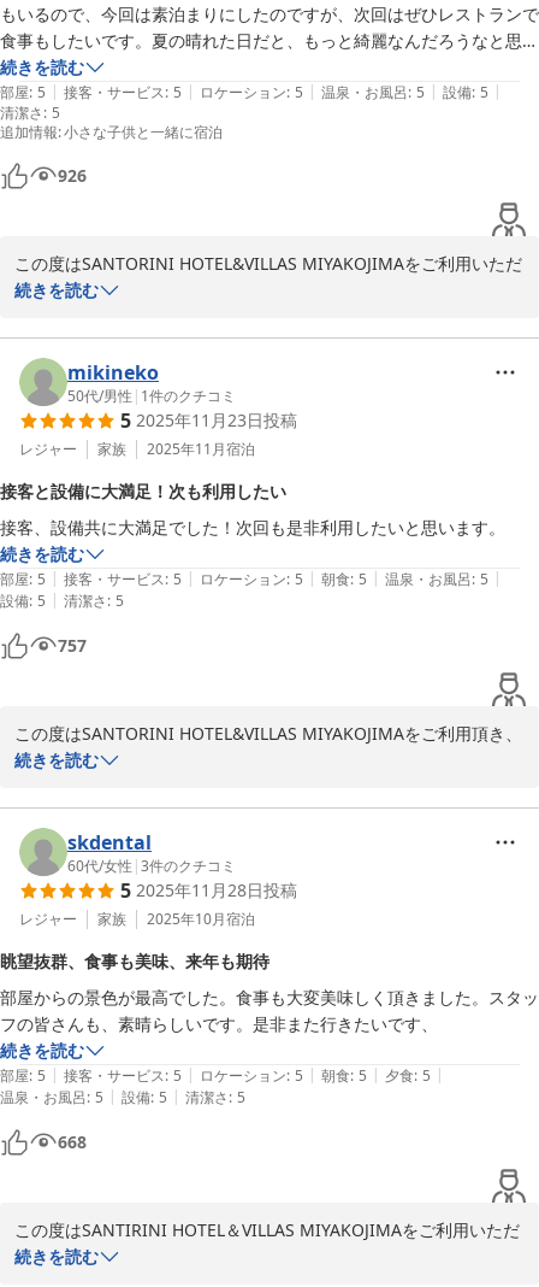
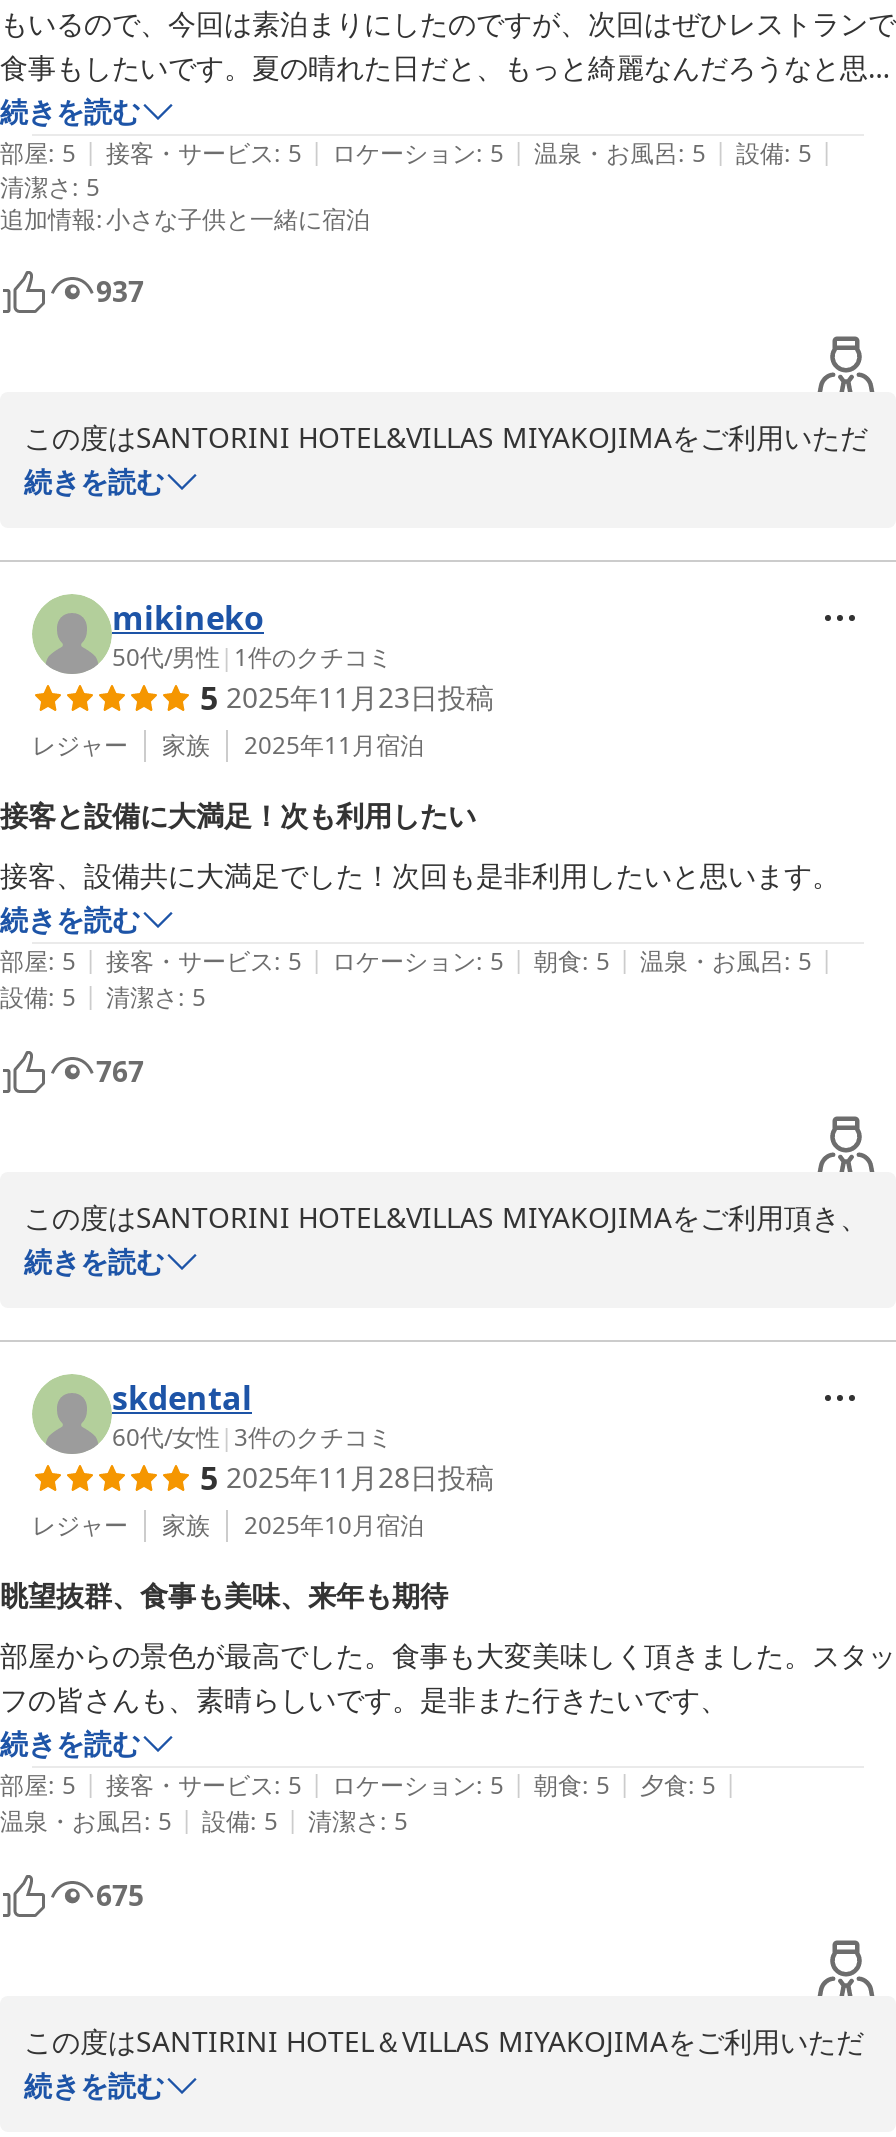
[58,164,87,187] 926 -> [96,272,144,310] 937
[58,634,87,657] 757 -> [96,1052,144,1090] 767
[58,1130,87,1153] 668 -> [96,1876,144,1914] 675

